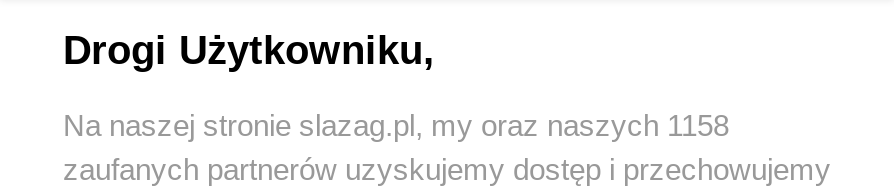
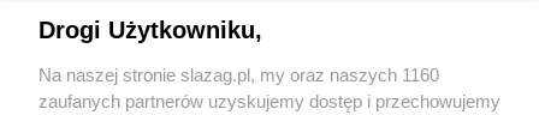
[63,108,729,142] Na naszej stronie slazag.pl, my oraz naszych 1158 -> [38,65,439,85] Na naszej stronie slazag.pl, my oraz naszych 1160

